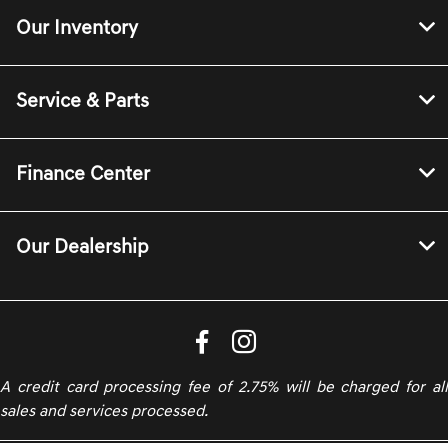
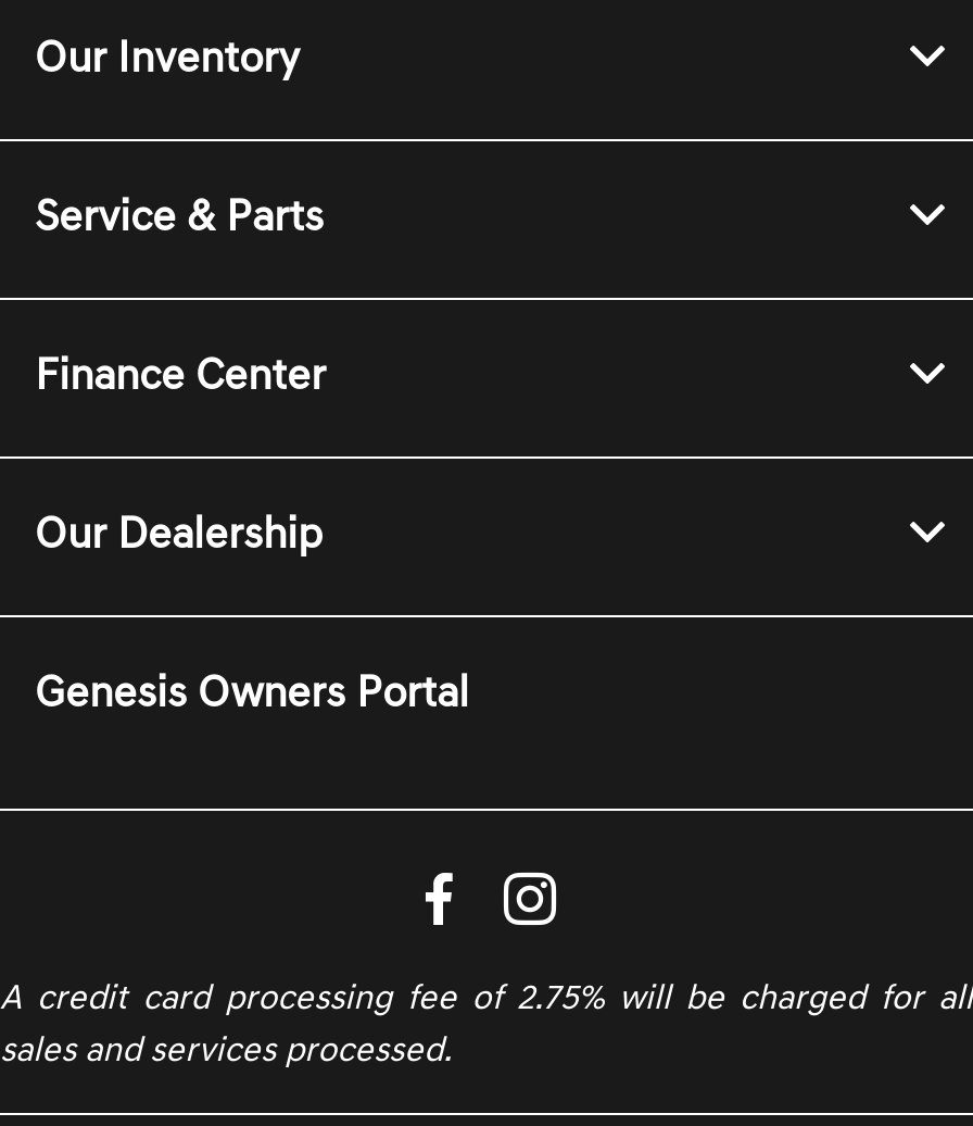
none -> [35,674,469,718] Genesis Owners Portal

